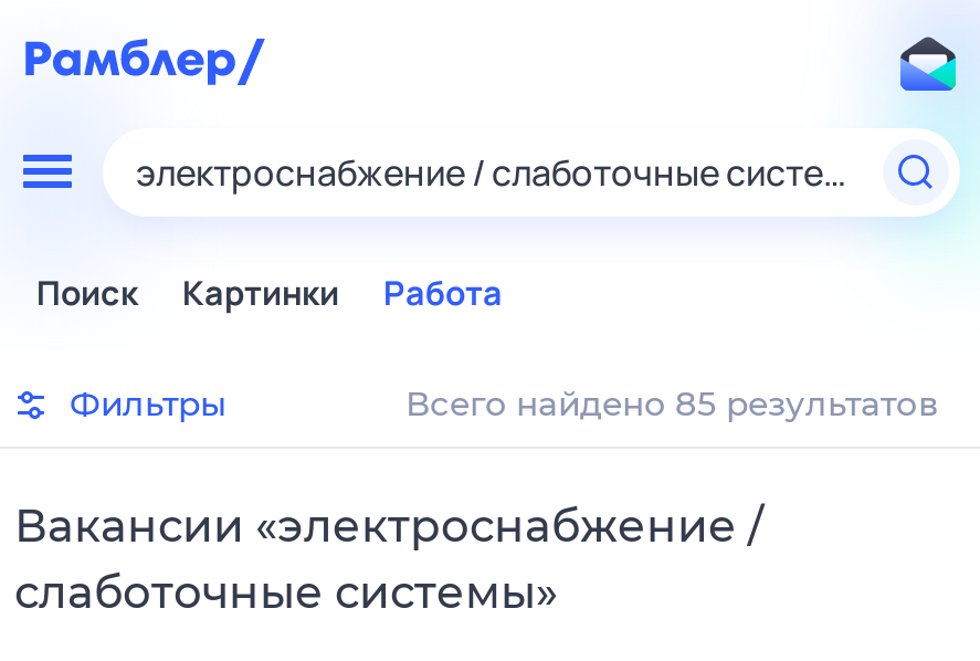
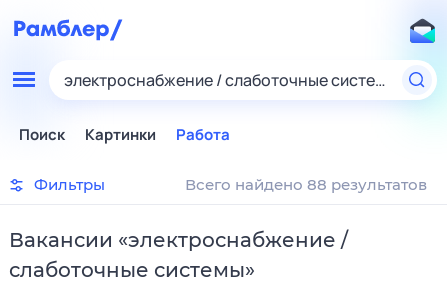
[405,382,938,424] Всего найдено 85 результатов -> [185,175,427,194] Всего найдено 88 результатов

